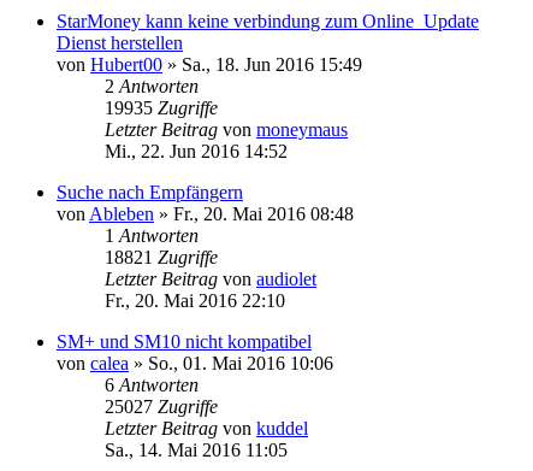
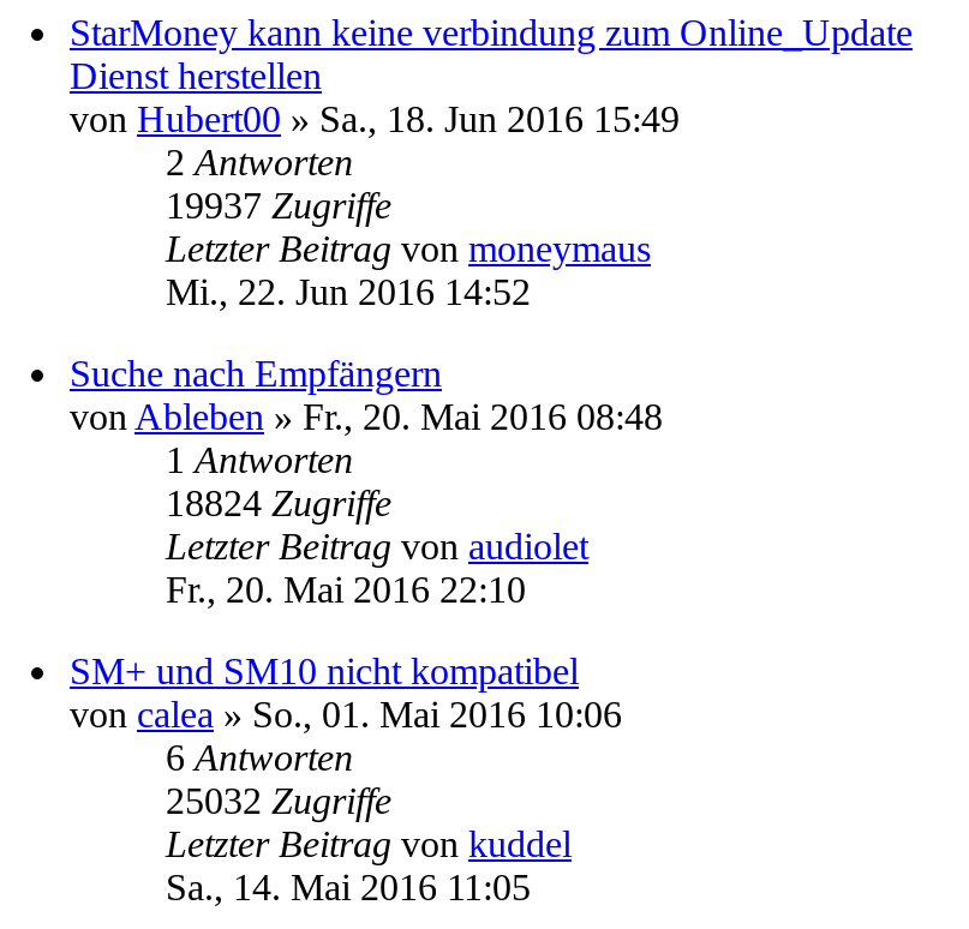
[105,97,218,118] 19935 Zugriffe -> [166,185,391,225] 19937 Zugriffe
[105,247,218,267] 18821 Zugriffe -> [166,482,391,523] 18824 Zugriffe
[105,396,218,417] 25027 Zugriffe -> [166,780,391,821] 25032 Zugriffe

